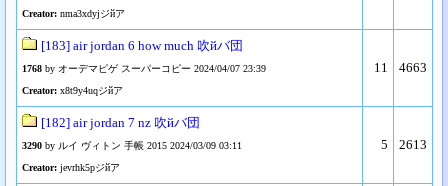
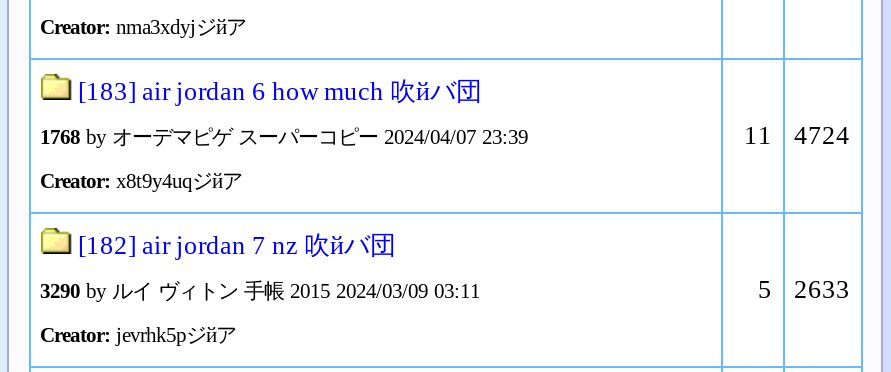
[373,60,426,75] 11 4663 -> [744,120,850,150] 11 4724
[380,137,426,152] 5 2613 -> [758,274,850,304] 5 2633

